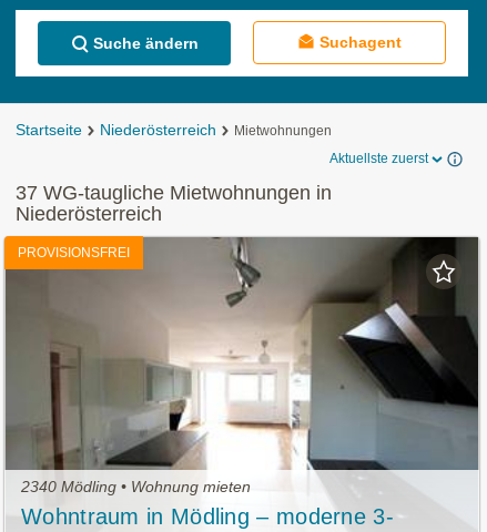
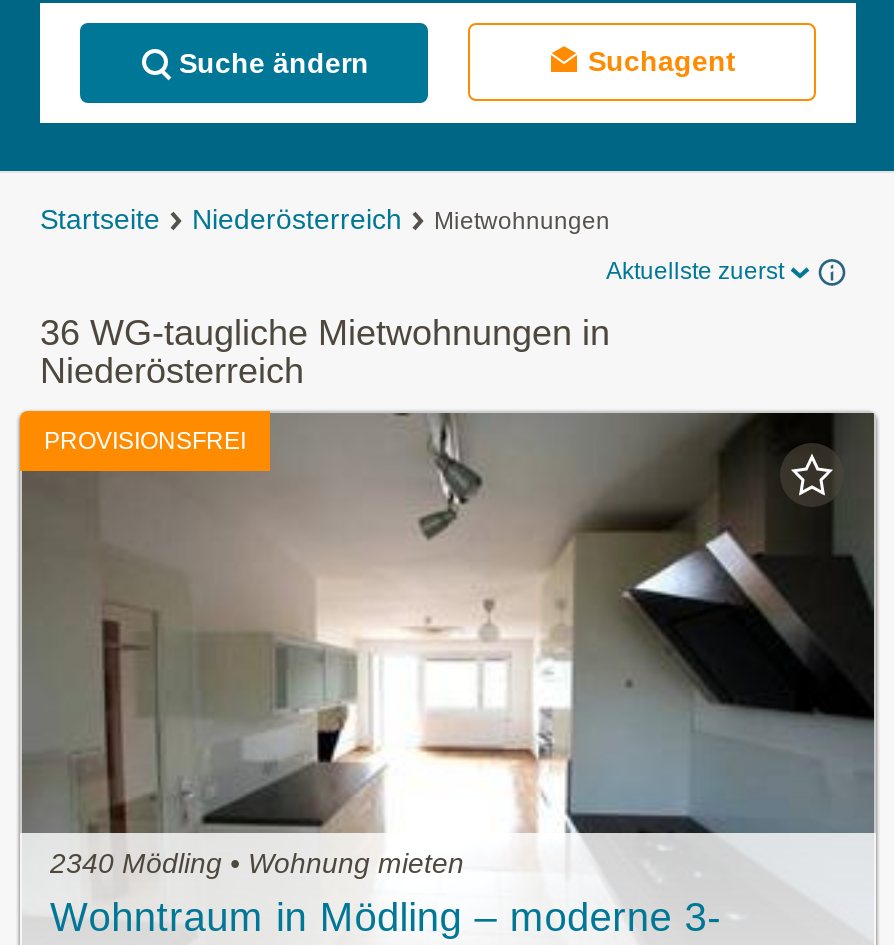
[16,182,332,204] 37 WG-taugliche Mietwohnungen in -> [40,313,610,353] 36 WG-taugliche Mietwohnungen in

